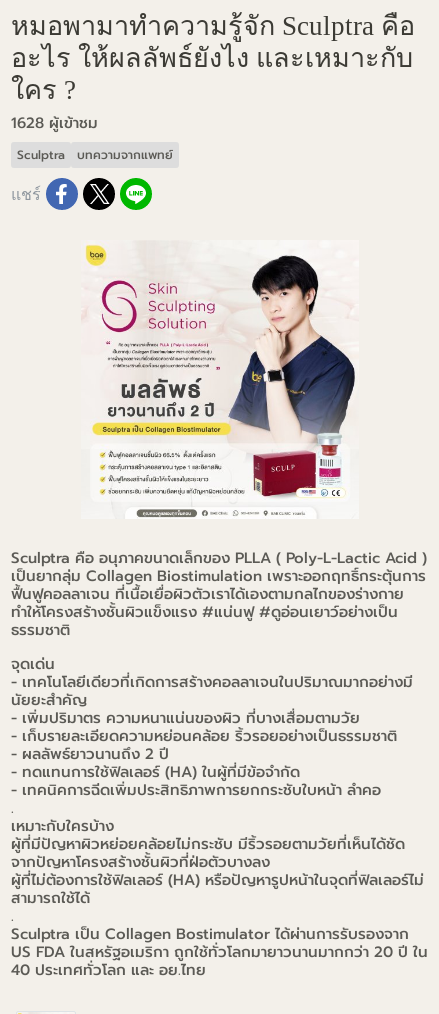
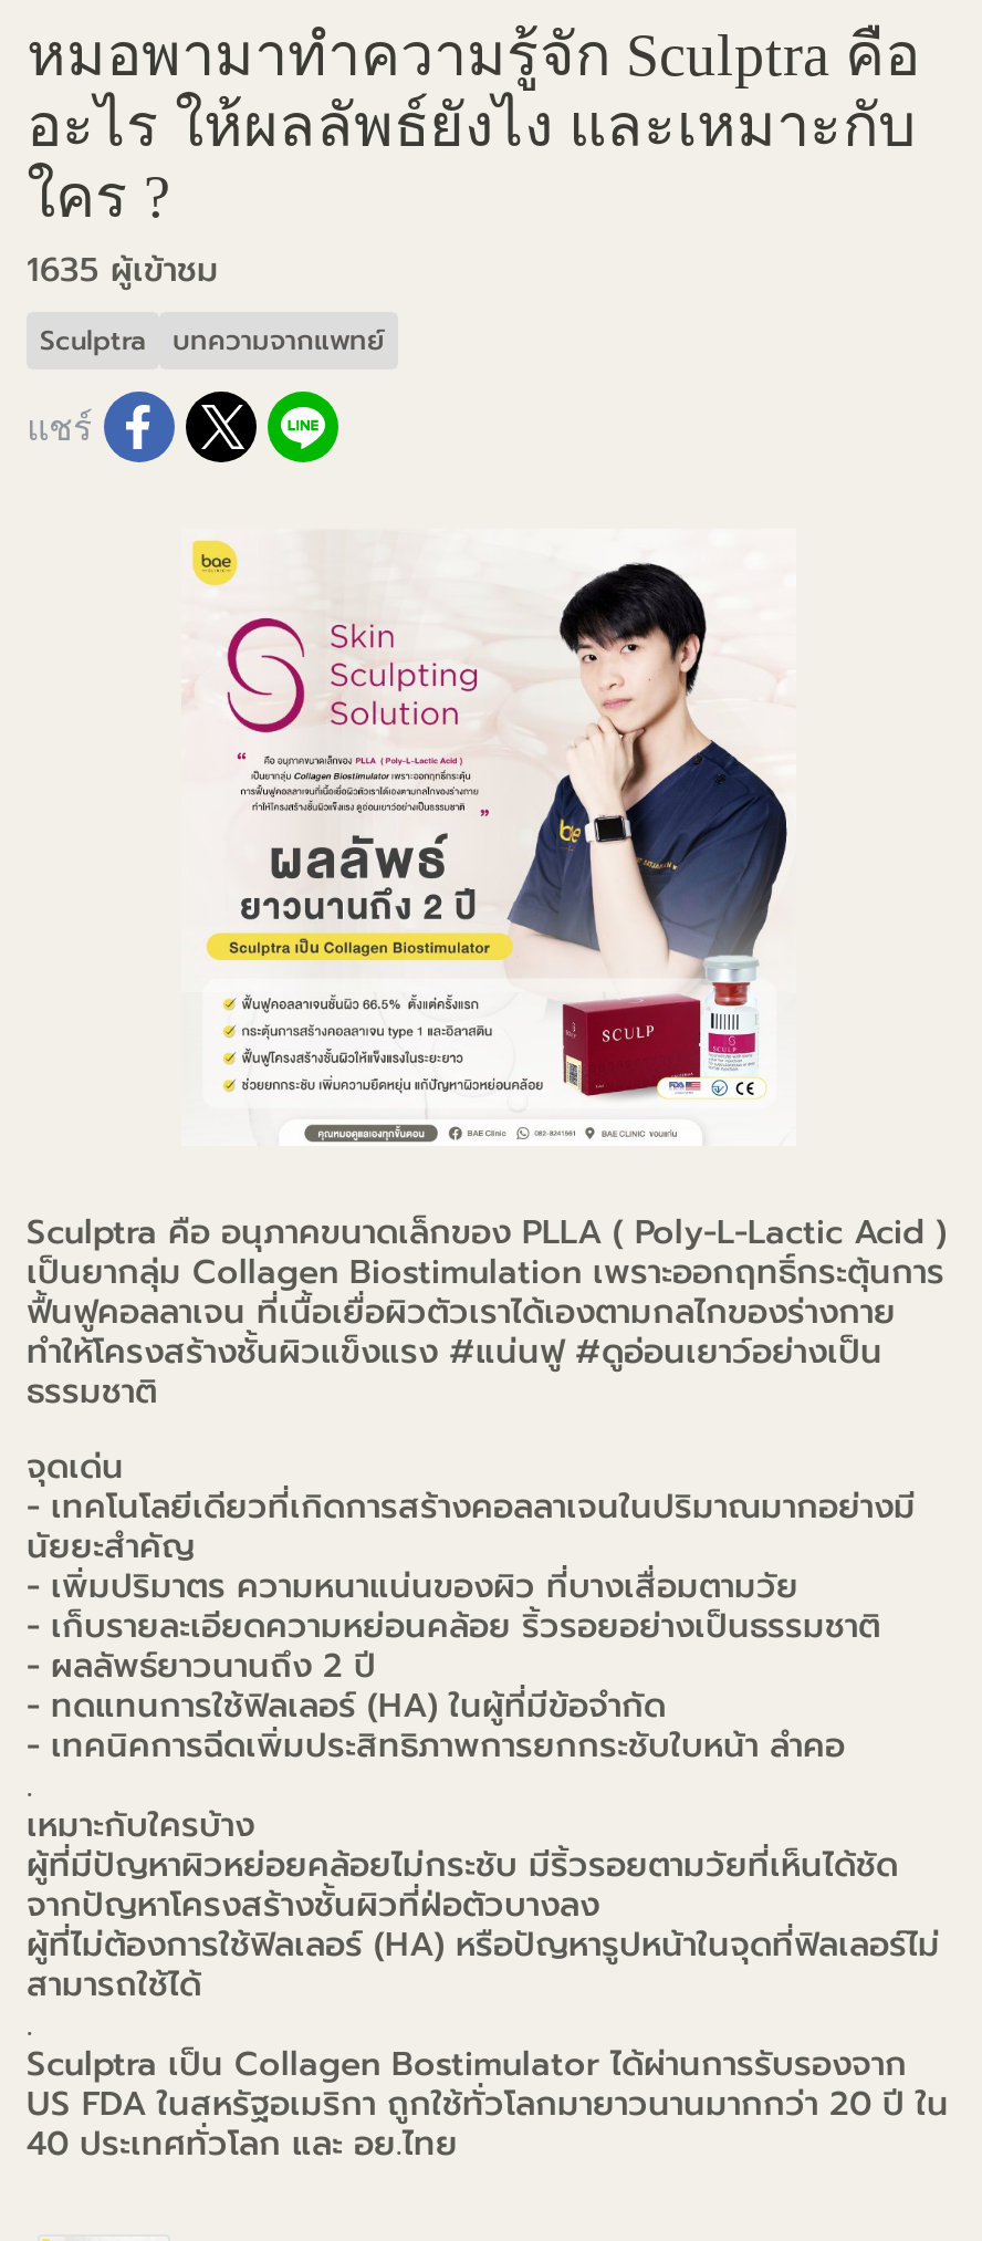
[11,112,98,134] 1628 ผู้เข้าชม -> [27,246,219,294] 1635 ผู้เข้าชม

